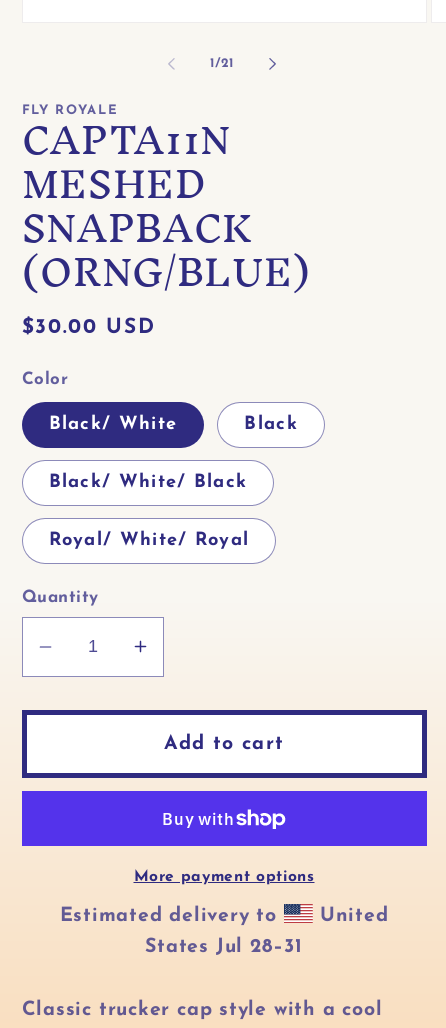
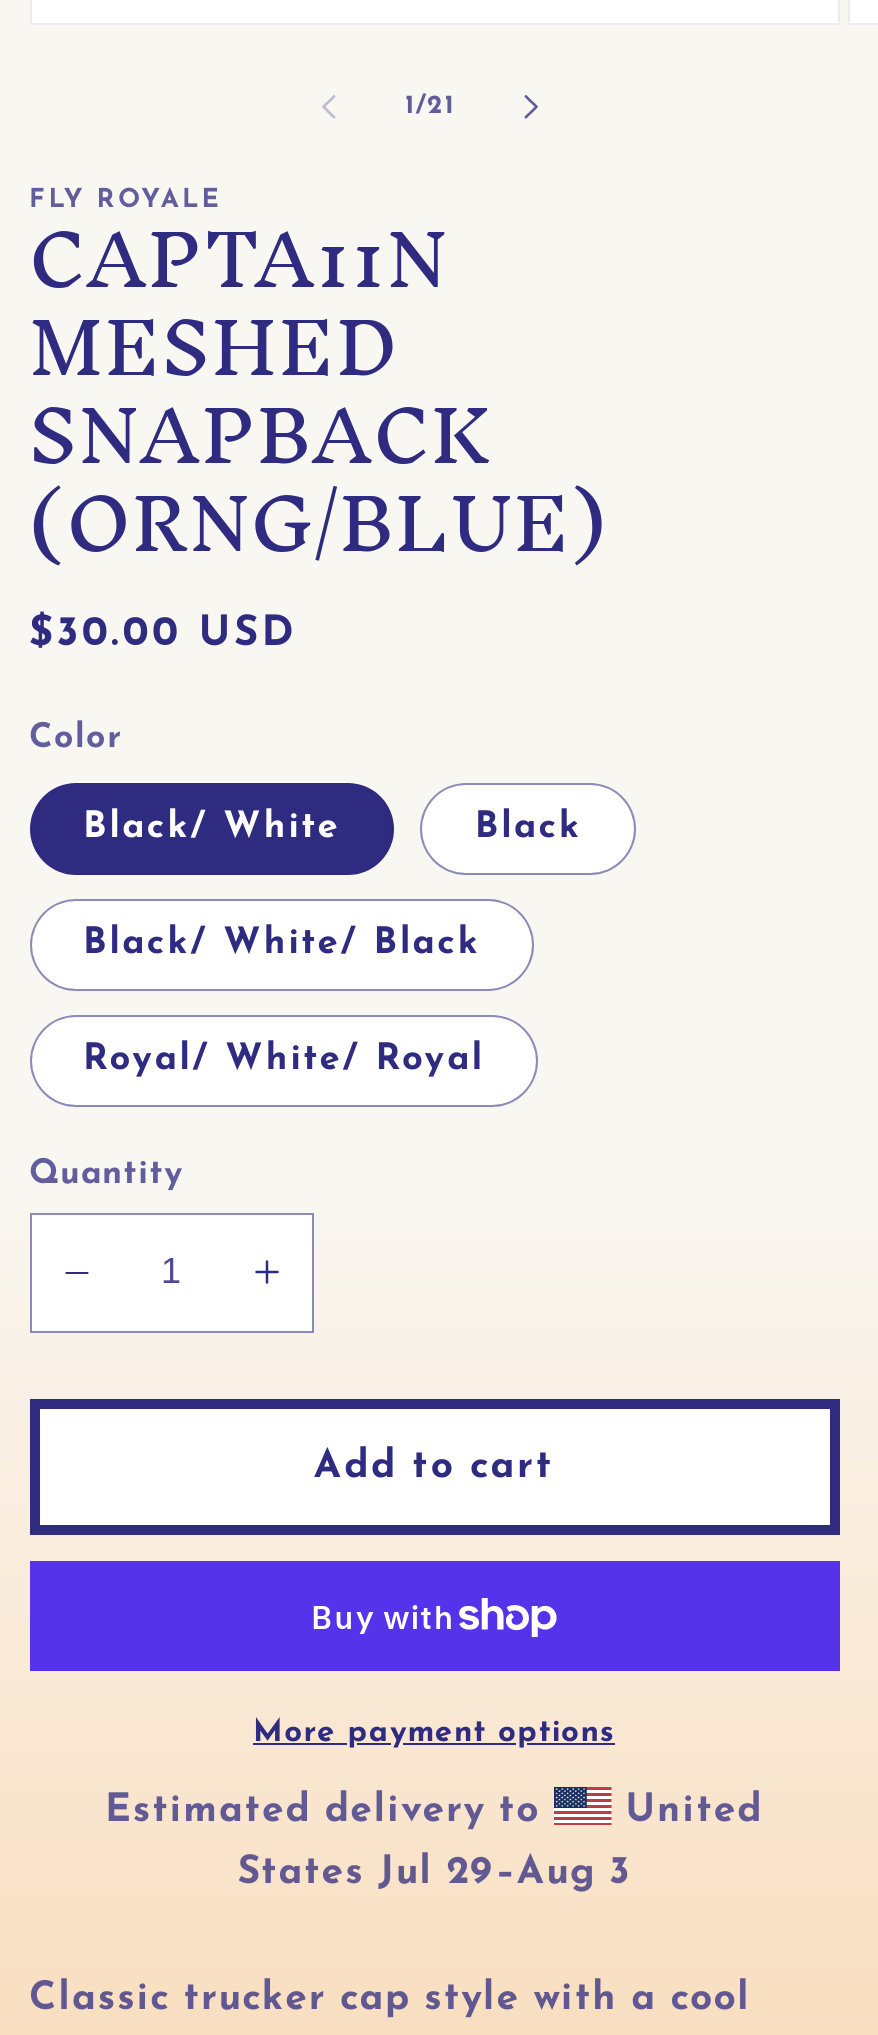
[145,937,303,957] States Jul 28–31 -> [237,1853,631,1893] States Jul 29–Aug 3

